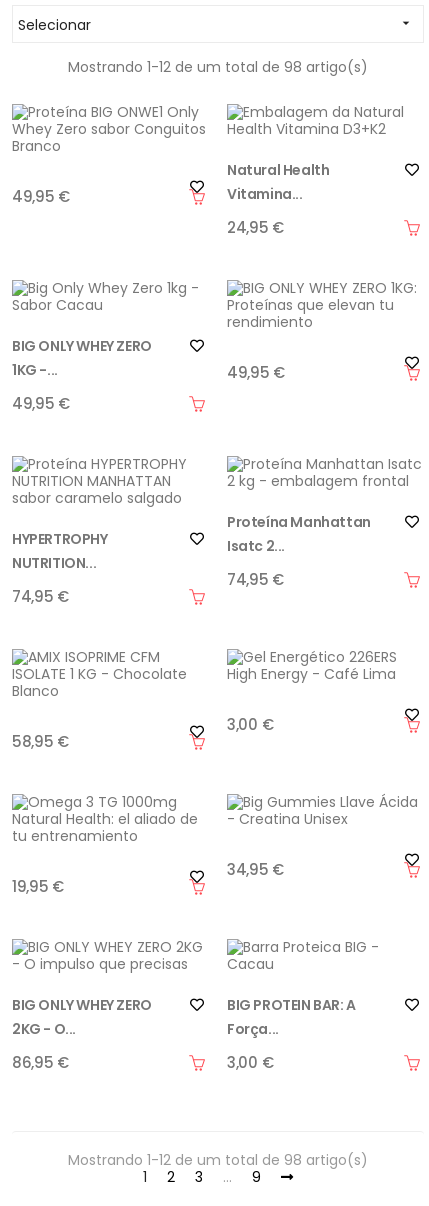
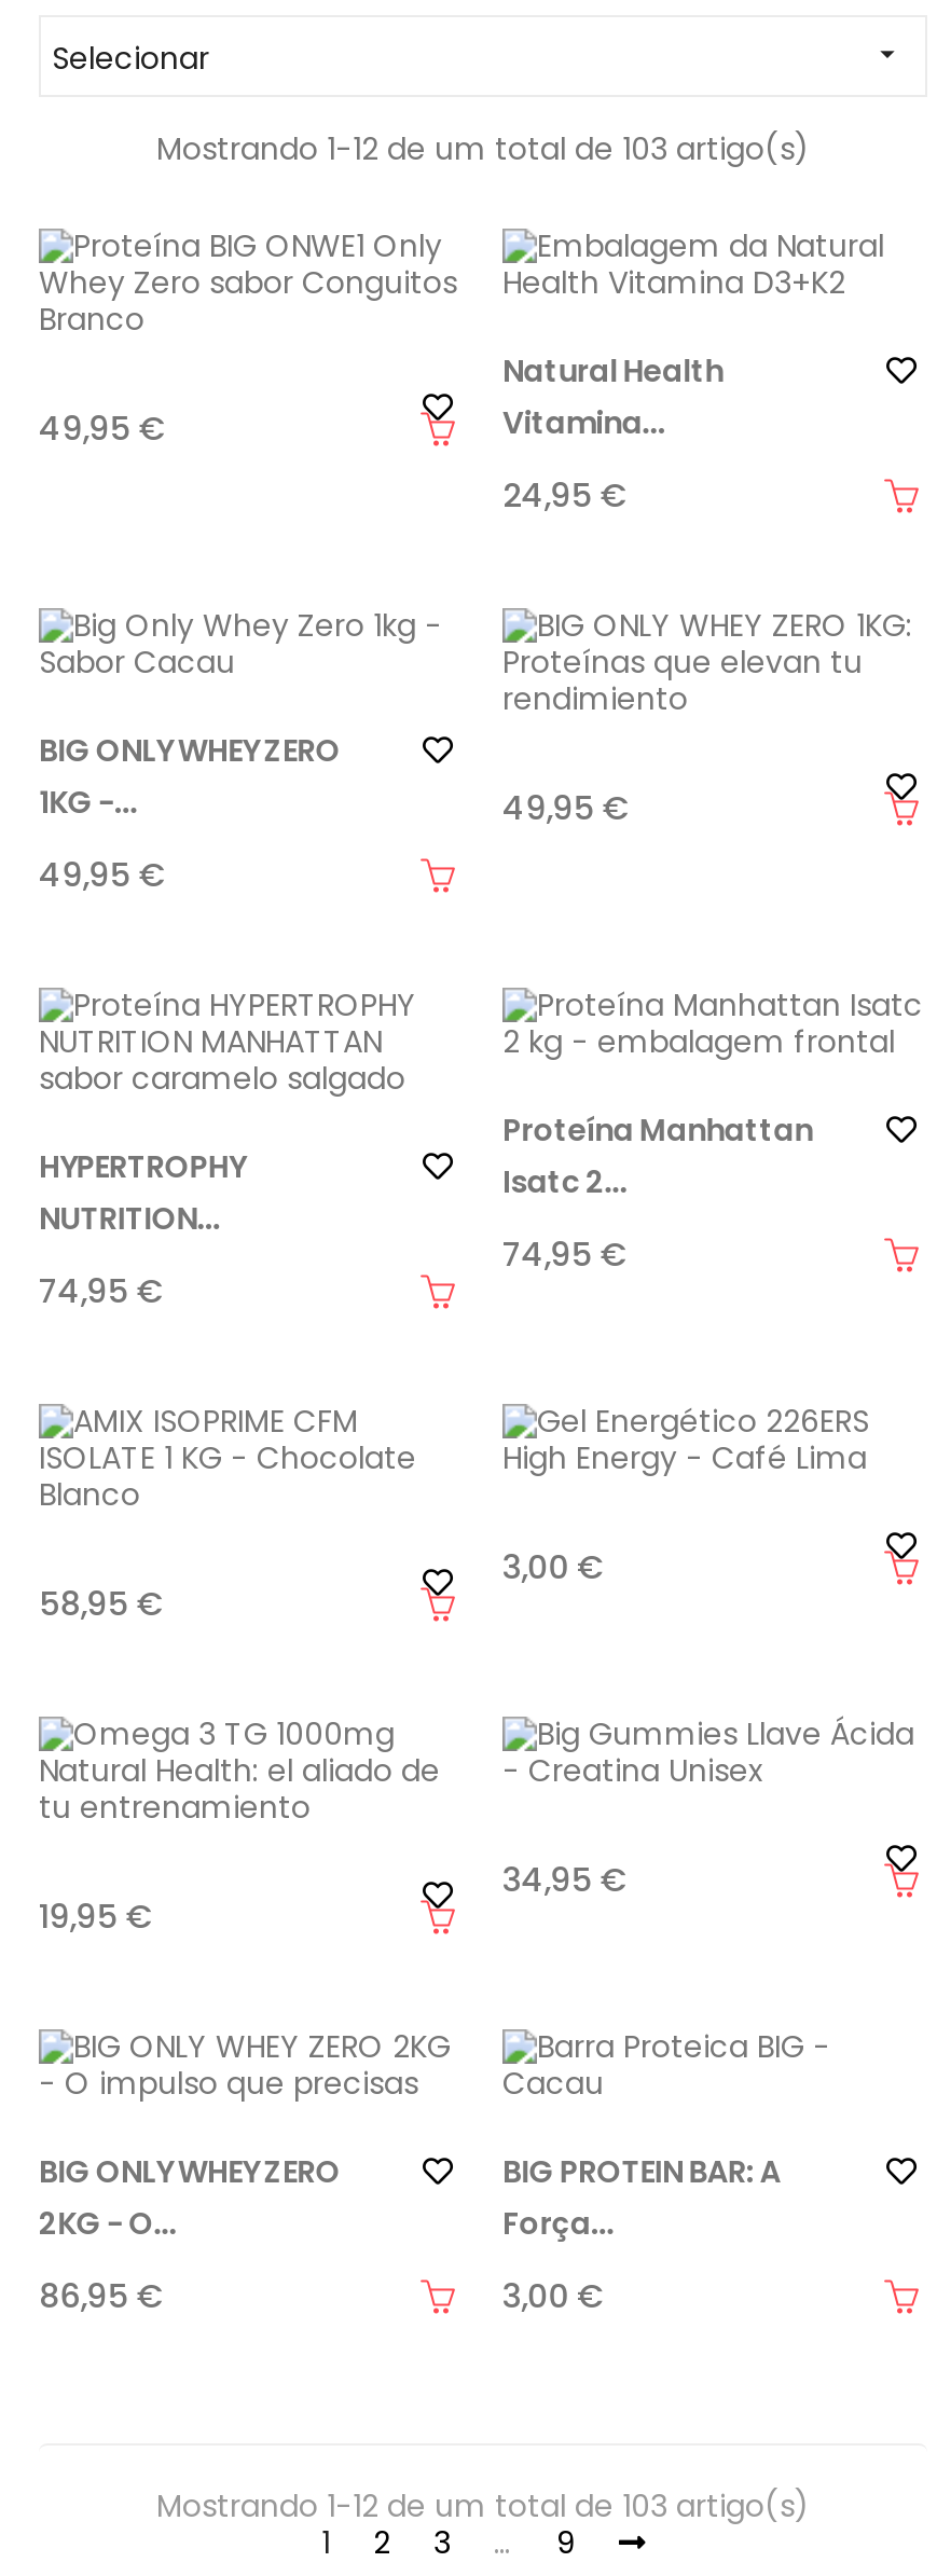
[68,57,368,77] Mostrando 1-12 de um total de 98 artigo(s) -> [156,128,810,171] Mostrando 1-12 de um total de 103 artigo(s)
[68,1150,368,1170] Mostrando 1-12 de um total de 98 artigo(s) -> [156,2485,810,2528] Mostrando 1-12 de um total de 103 artigo(s)

